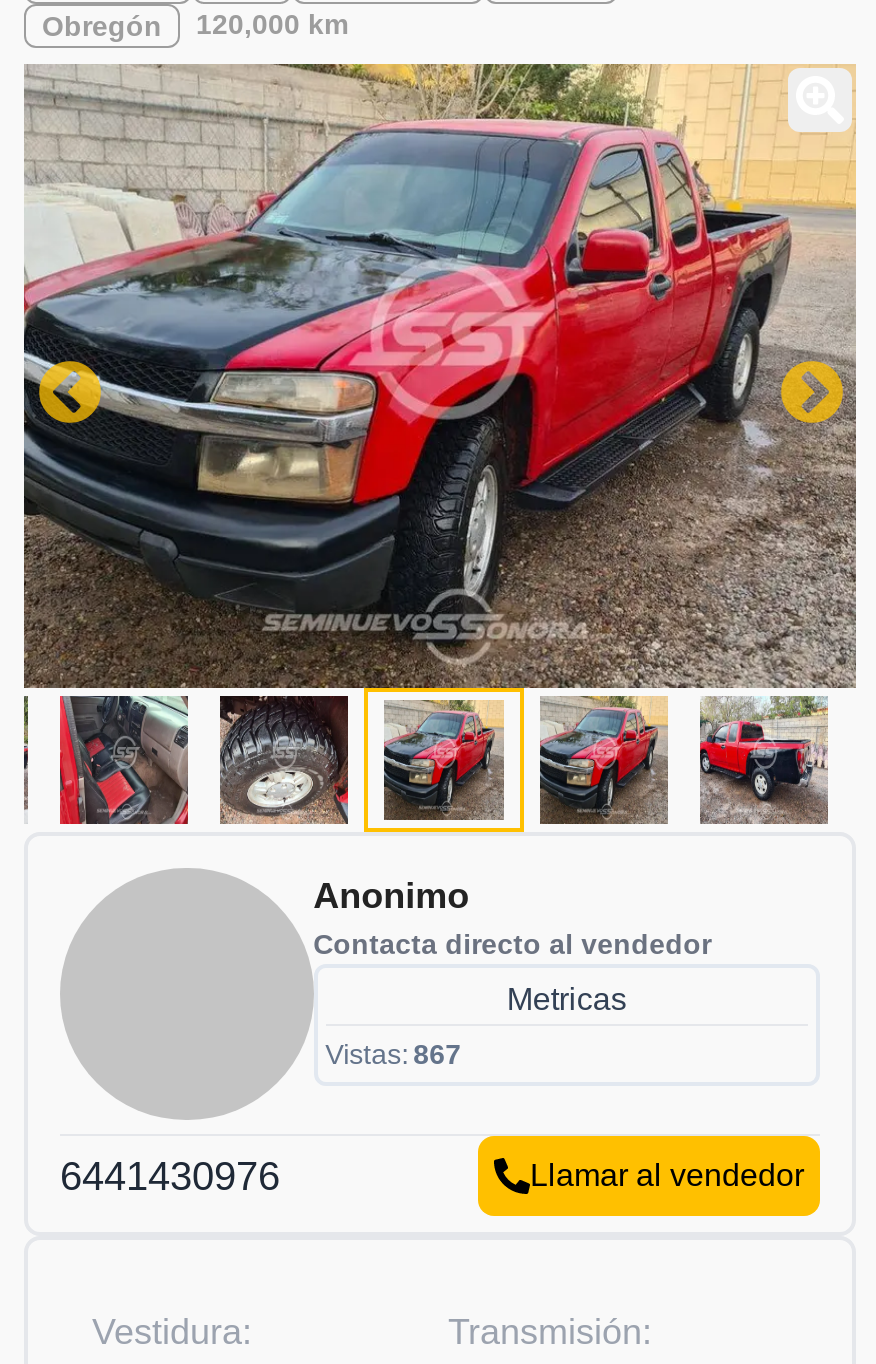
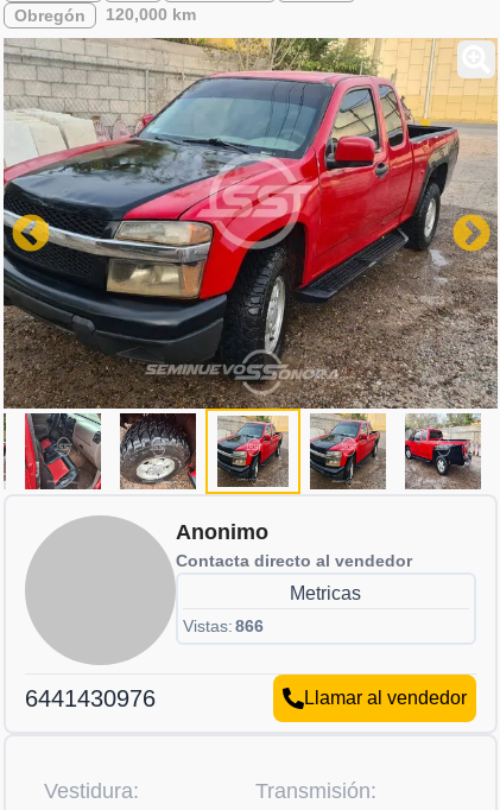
[325,1038,461,1070] Vistas: 867 -> [183,616,263,635] Vistas: 866

